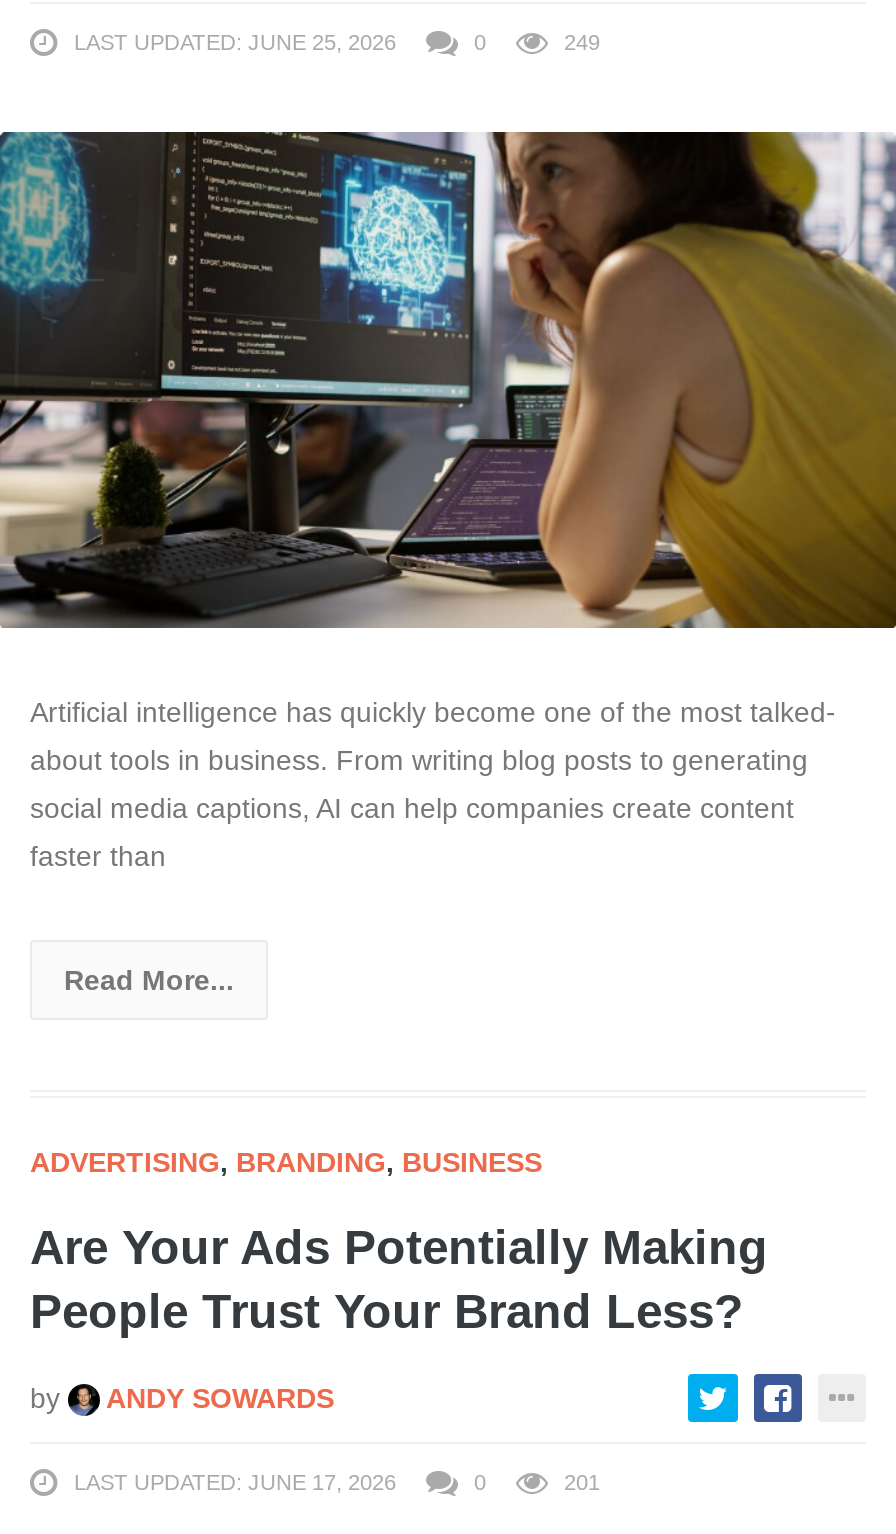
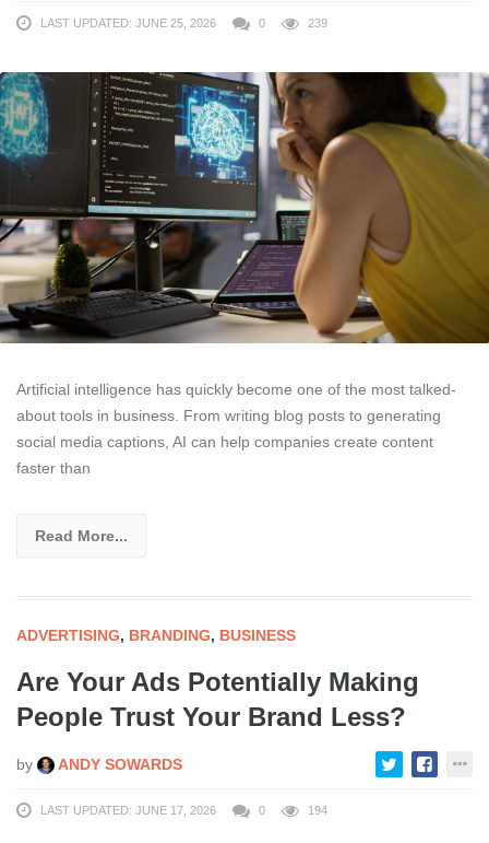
[558,30,600,54] 249 -> [305,16,327,30] 239
[558,1470,600,1494] 201 -> [305,804,327,817] 194

